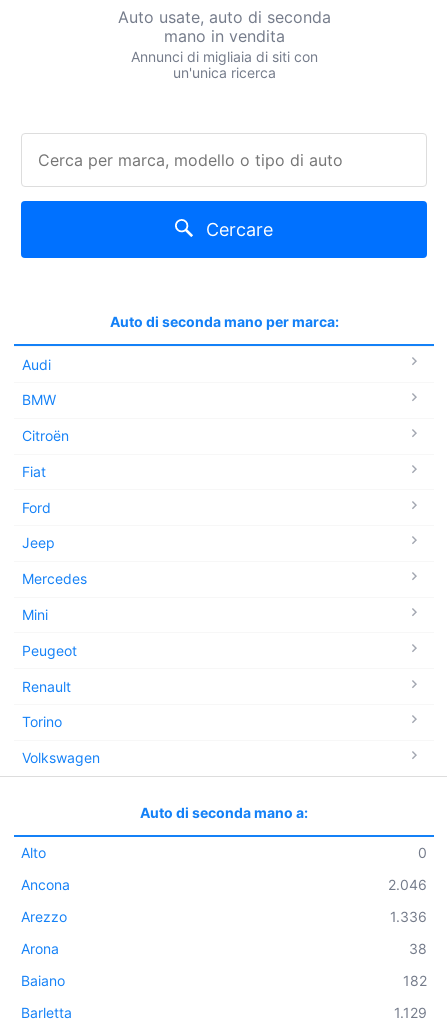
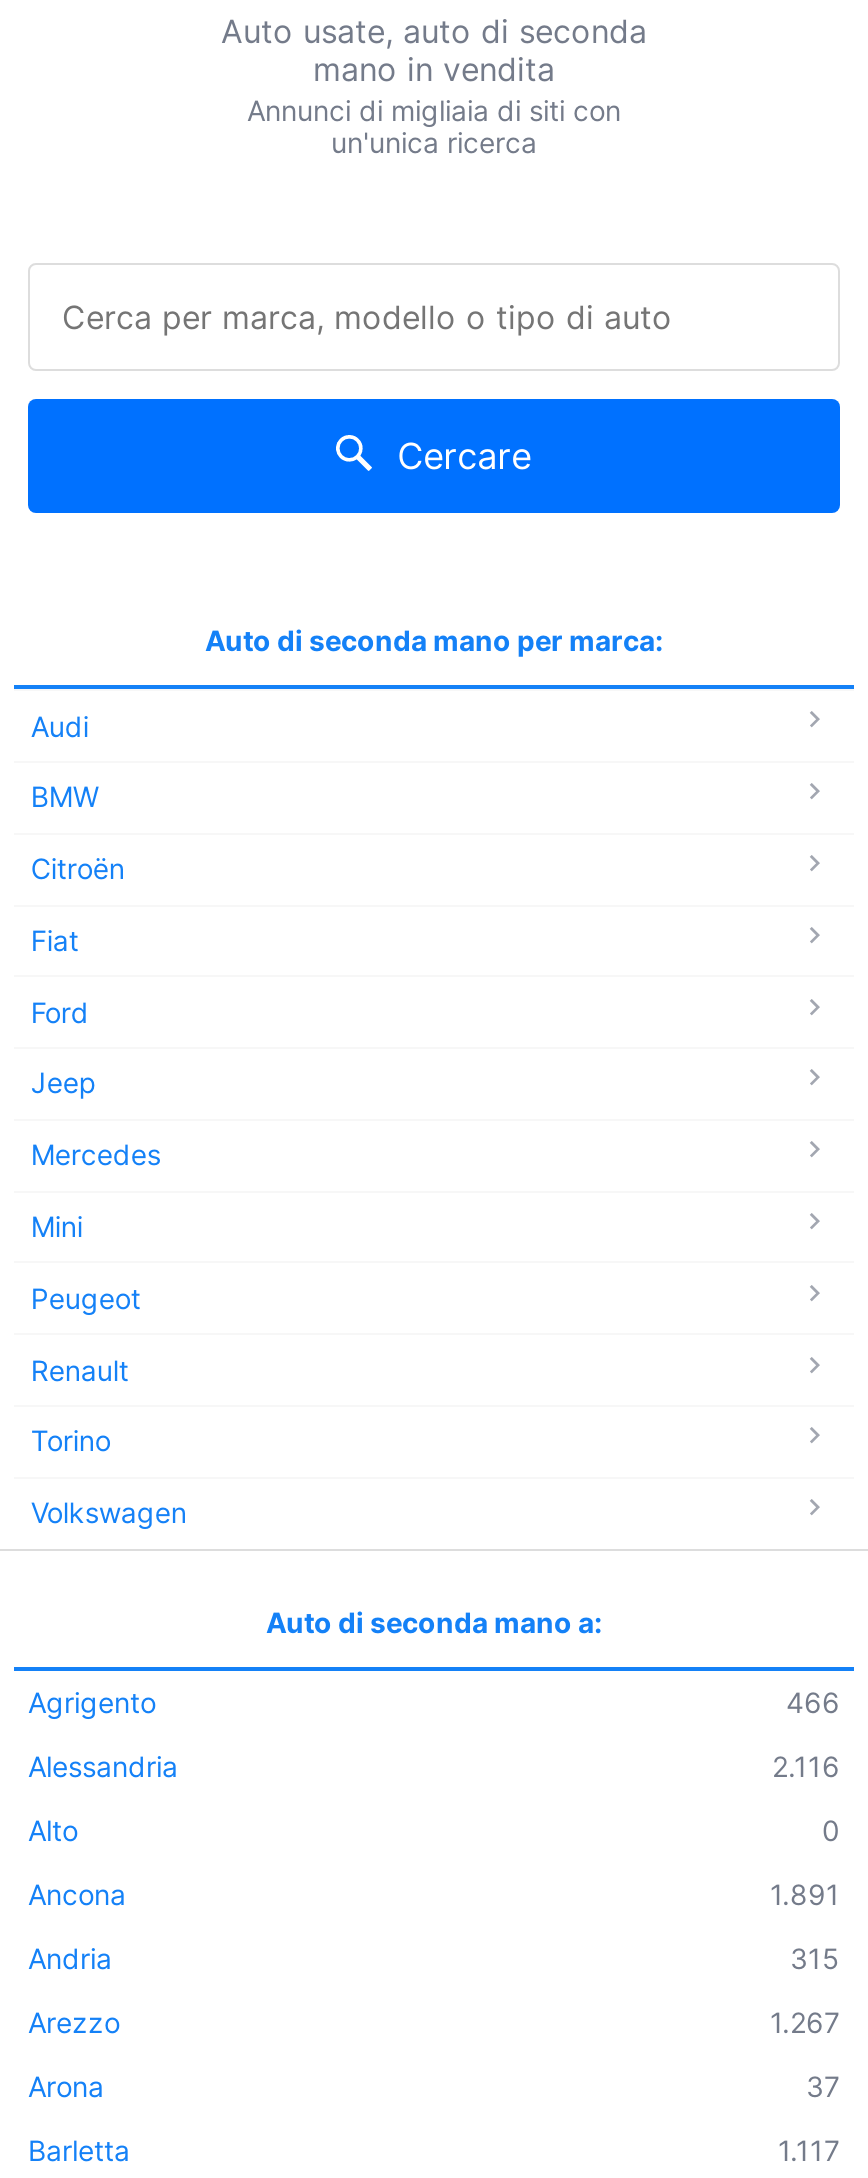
none -> [28,1684,840,1782] Agrigento | 466 | Alessandria | 2.116
[388,876,427,893] 2.046 -> [28,1876,840,1974] 1.891 | Andria | 315
moved [21,908,67,957] -> [28,2004,120,2102]: Arezzo | Arona
[390,908,427,925] 1.336 -> [770,2004,840,2038] 1.267
[21,940,427,989] 38 | Baiano | 182 -> [806,2068,840,2102] 37
[394,1004,427,1021] 1.129 -> [778,2132,840,2166] 1.117

